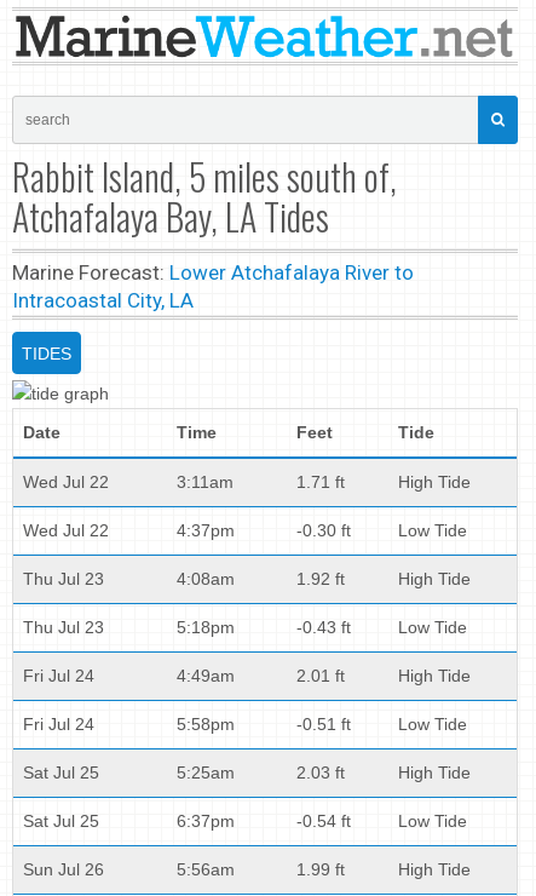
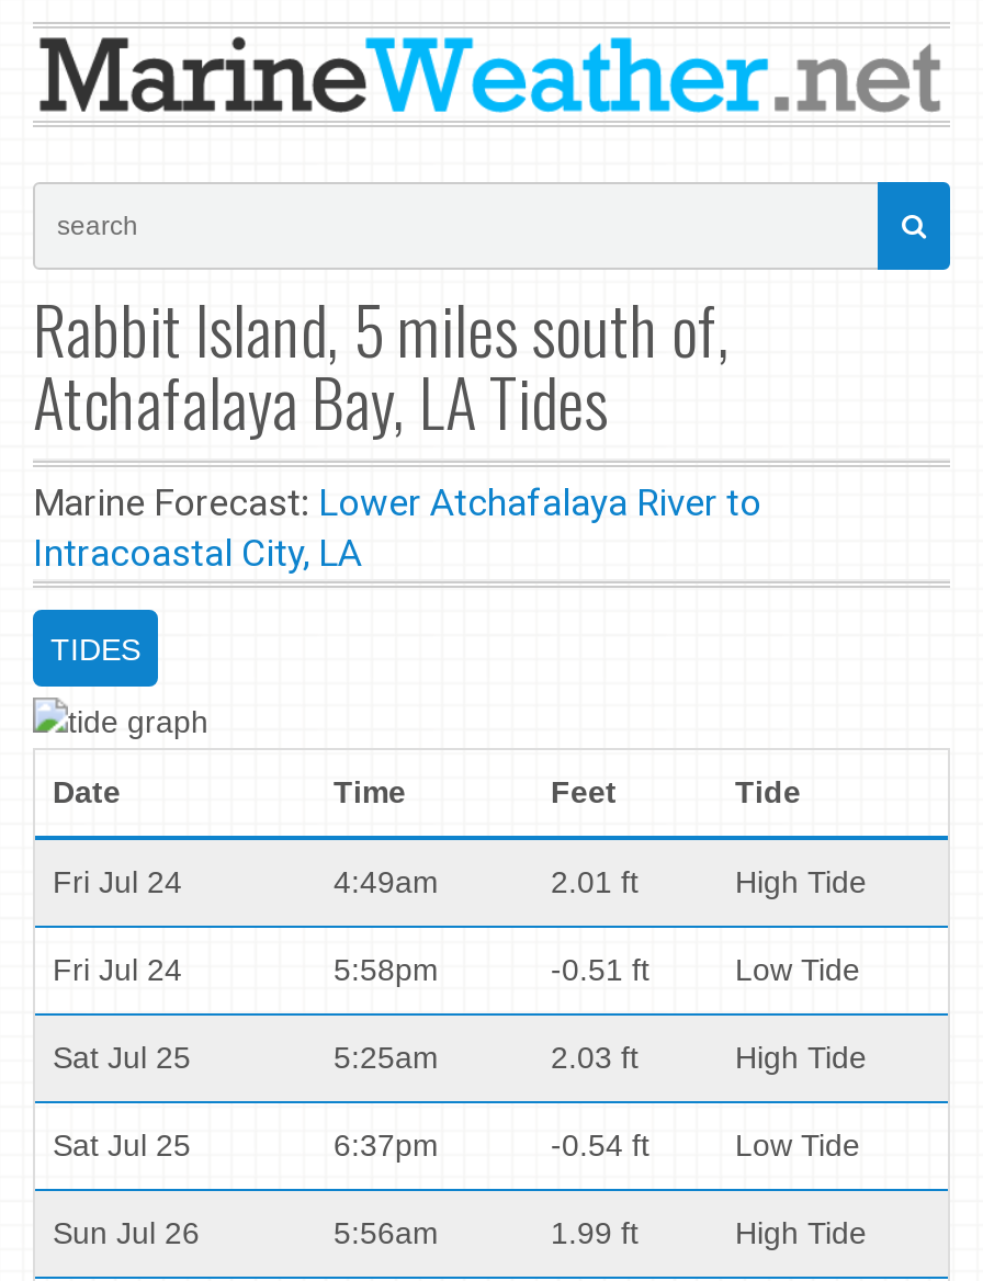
[23,472,471,637] Wed Jul 22 | 3:11am | 1.71 ft | High Tide | Wed Jul 22 | 4:37pm | -0.30 ft | Low Tide | Thu Jul 23 | 4:08am | 1.92 ft | High Tide | Thu Jul 23 | 5:18pm | -0.43 ft | Low Tide -> none

